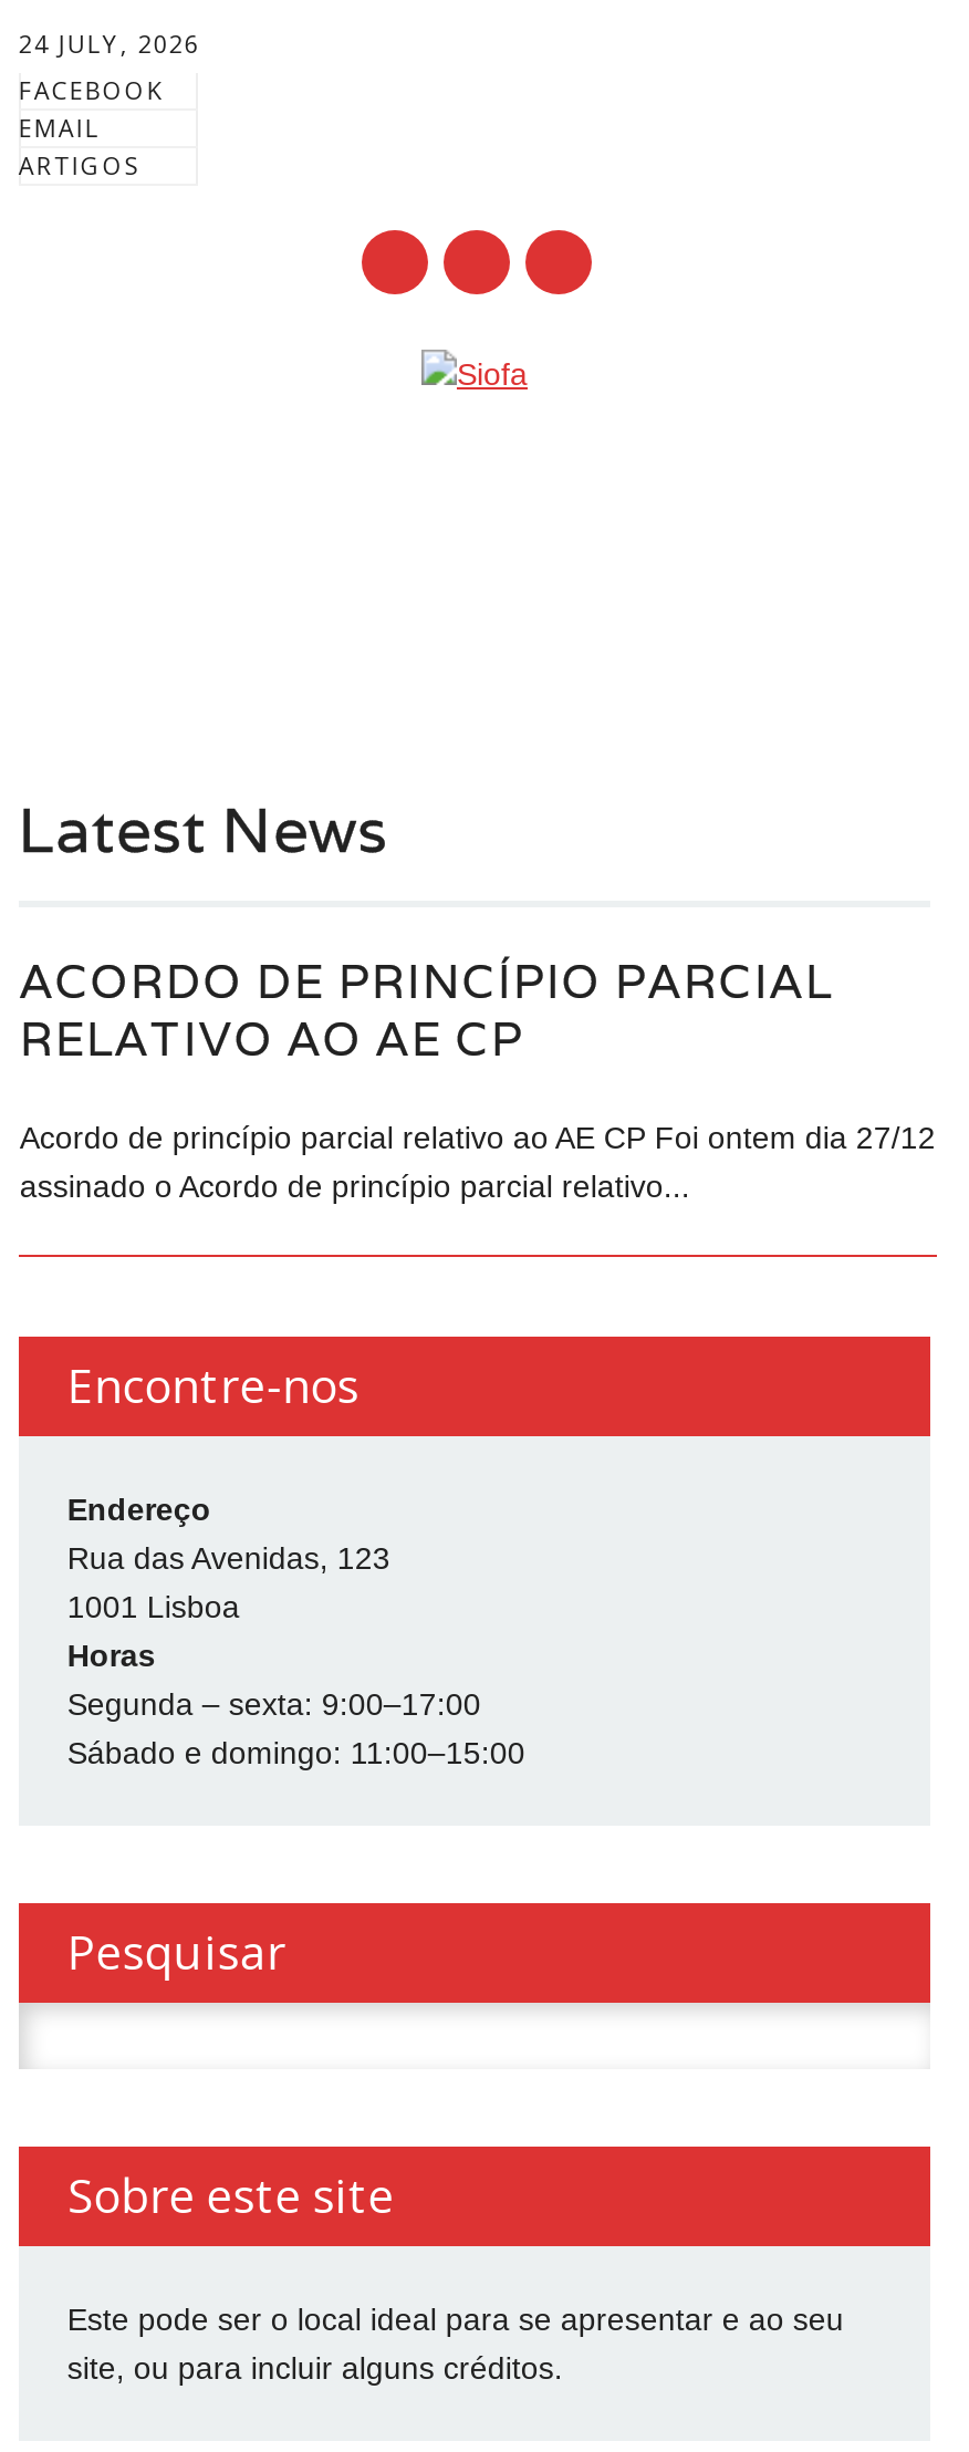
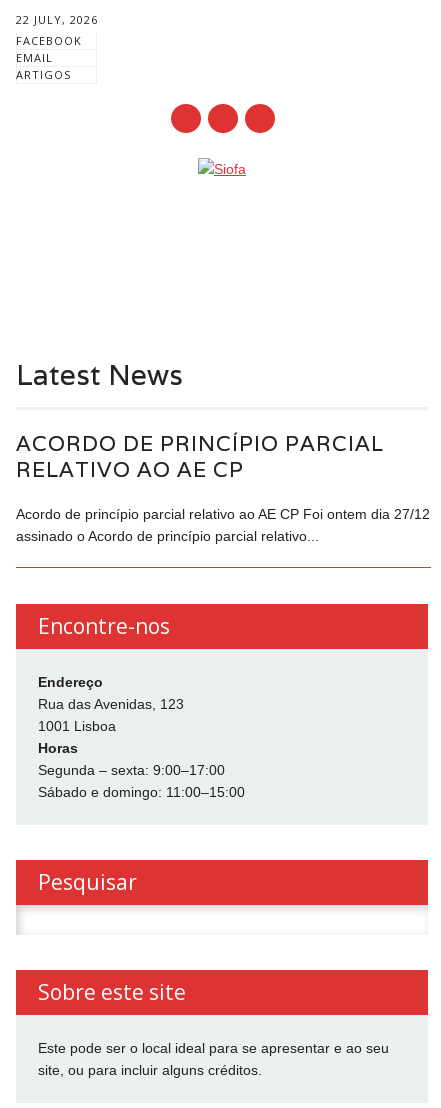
[19,27,200,60] 24 JULY, 2026 -> [16,12,98,27] 22 JULY, 2026

